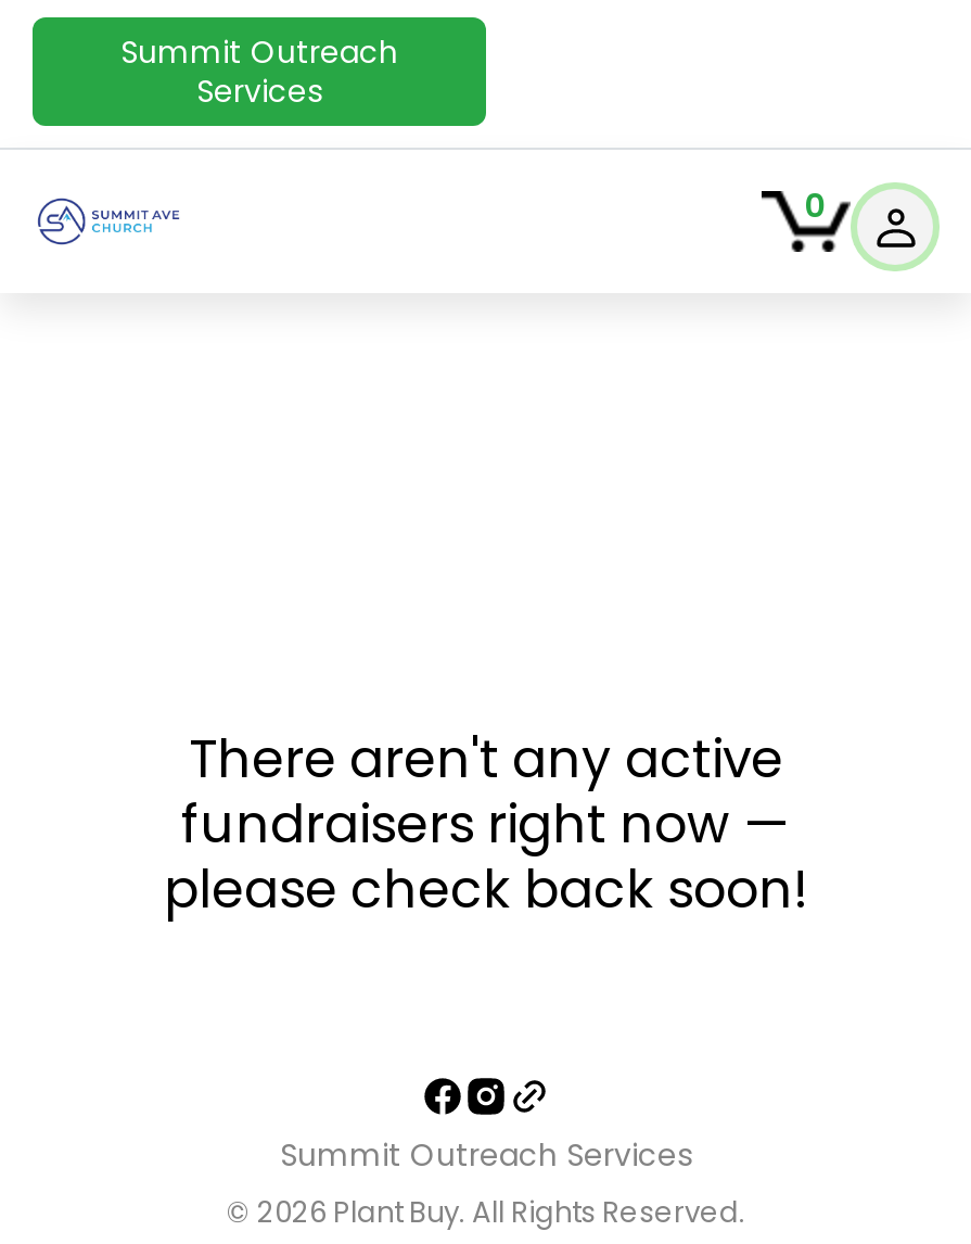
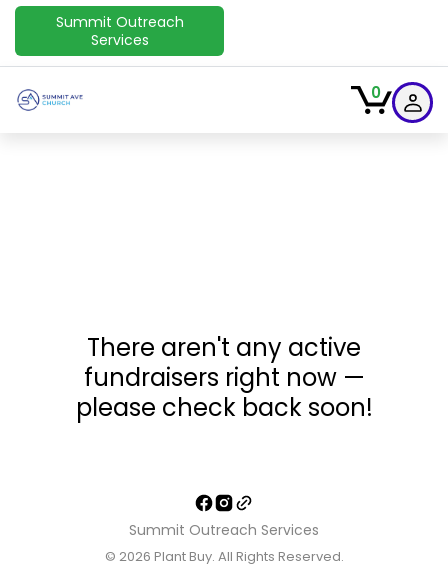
[851,182,940,271] [image] -> [391,81,434,124] [image]

